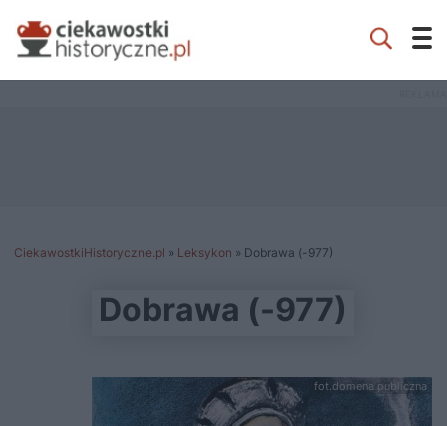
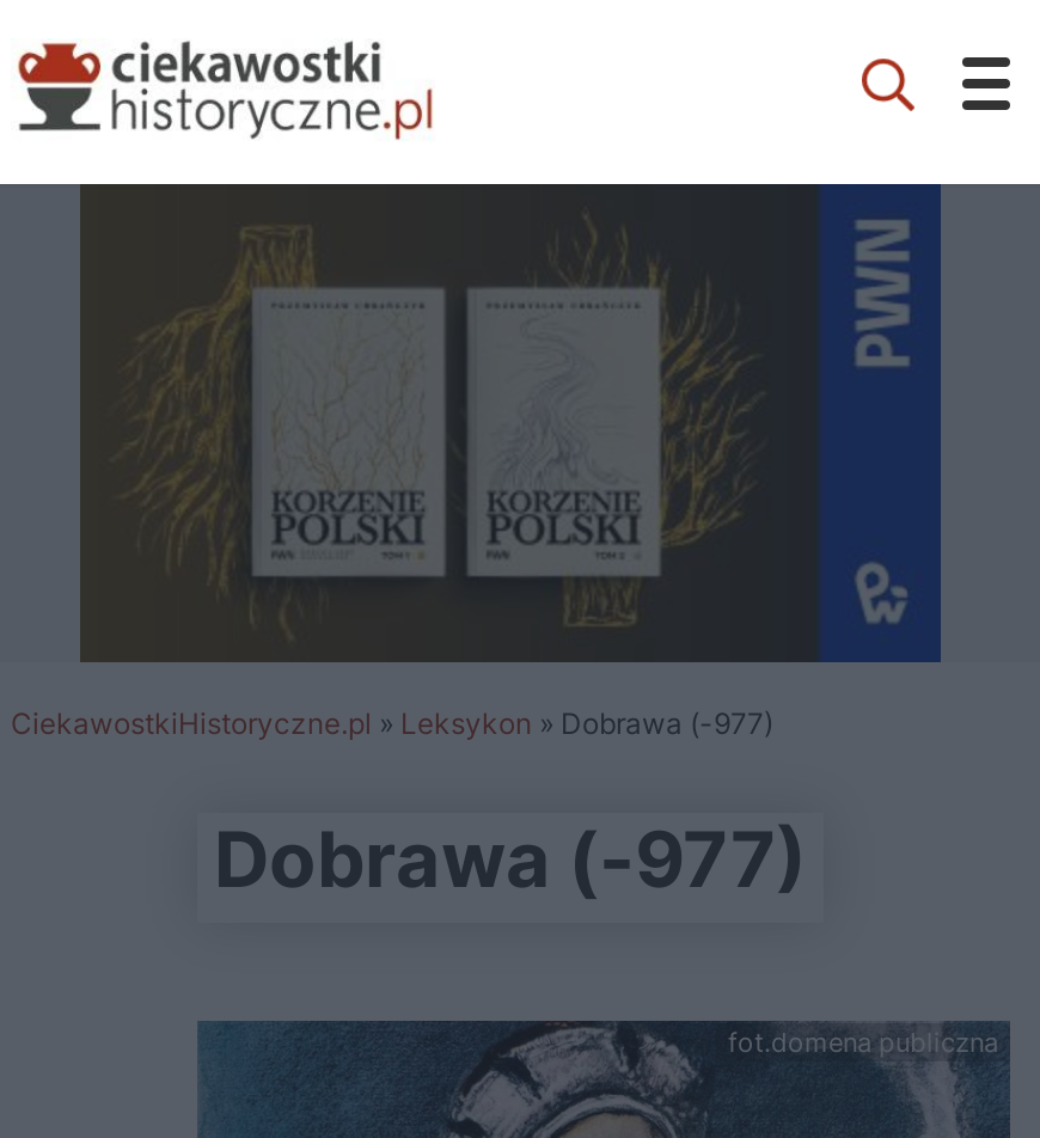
none -> [80,186,941,662] [image]

